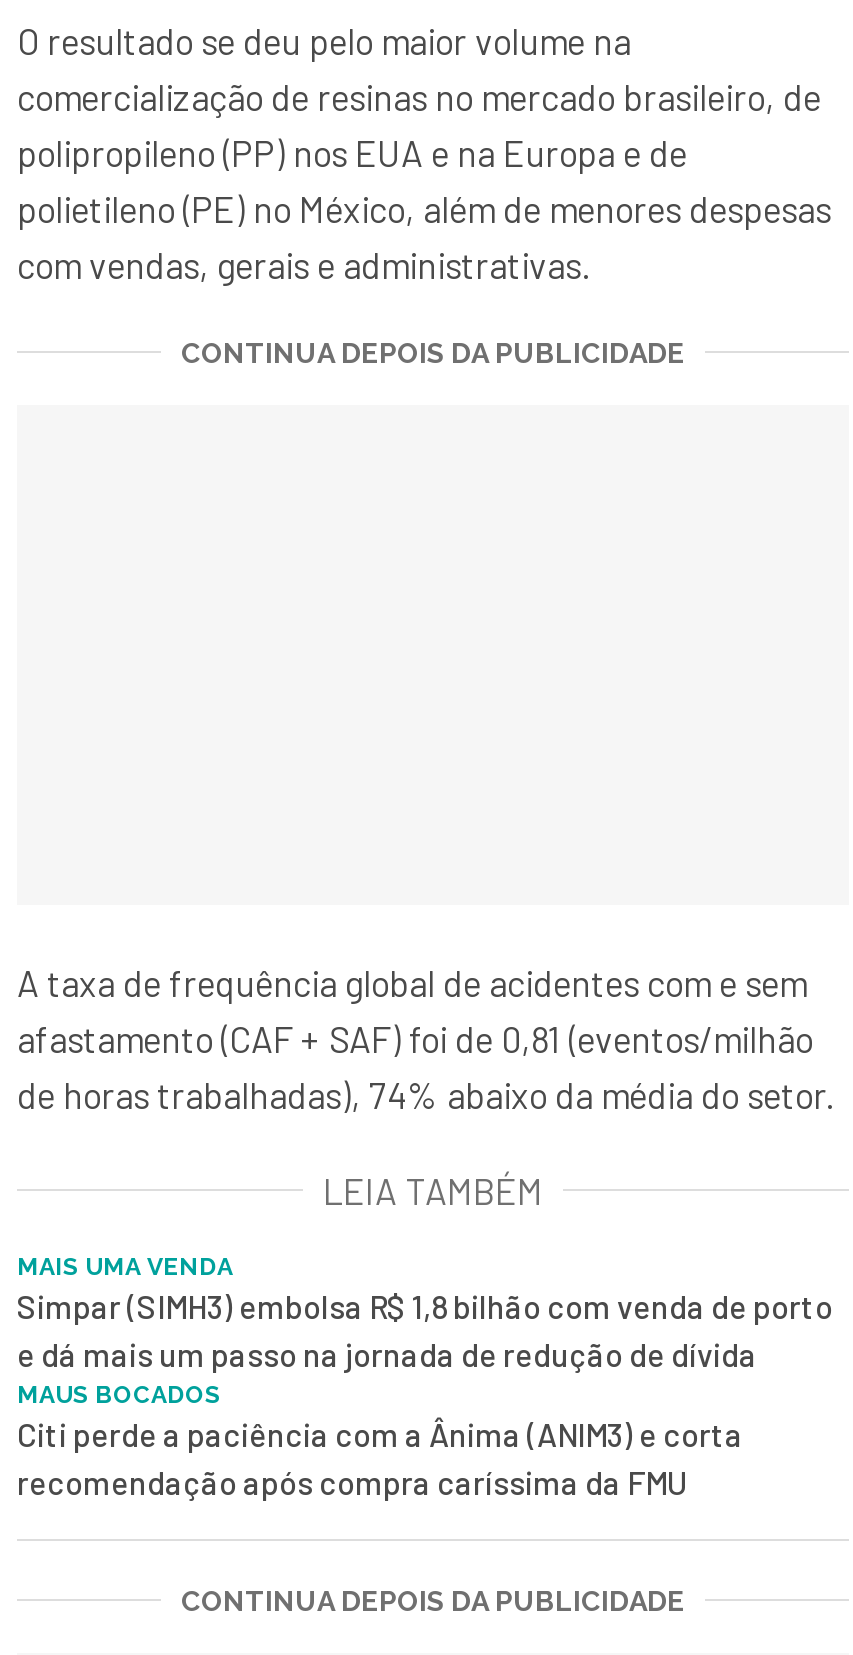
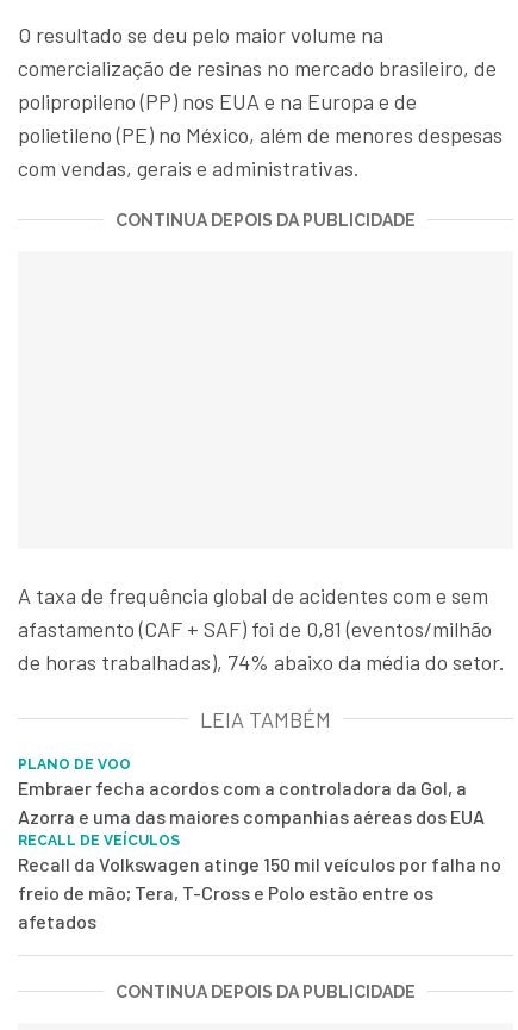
[17,1253,833,1501] MAIS UMA VENDA | Simpar (SIMH3) embolsa R$ 1,8 bilhão com venda de porto | e dá mais um passo na jornada de redução de dívida | MAUS BOCADOS | Citi perde a paciência com a Ânima (ANIM3) e corta | recomendação após compra caríssima da FMU -> [18,756,501,932] PLANO DE VOO | Embraer fecha acordos com a controladora da Gol, a | Azorra e uma das maiores companhias aéreas dos EUA | RECALL DE VEÍCULOS | Recall da Volkswagen atinge 150 mil veículos por falha no | freio de mão; Tera, T-Cross e Polo estão entre os | afetados

